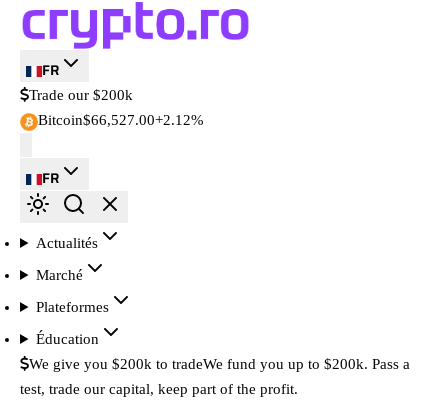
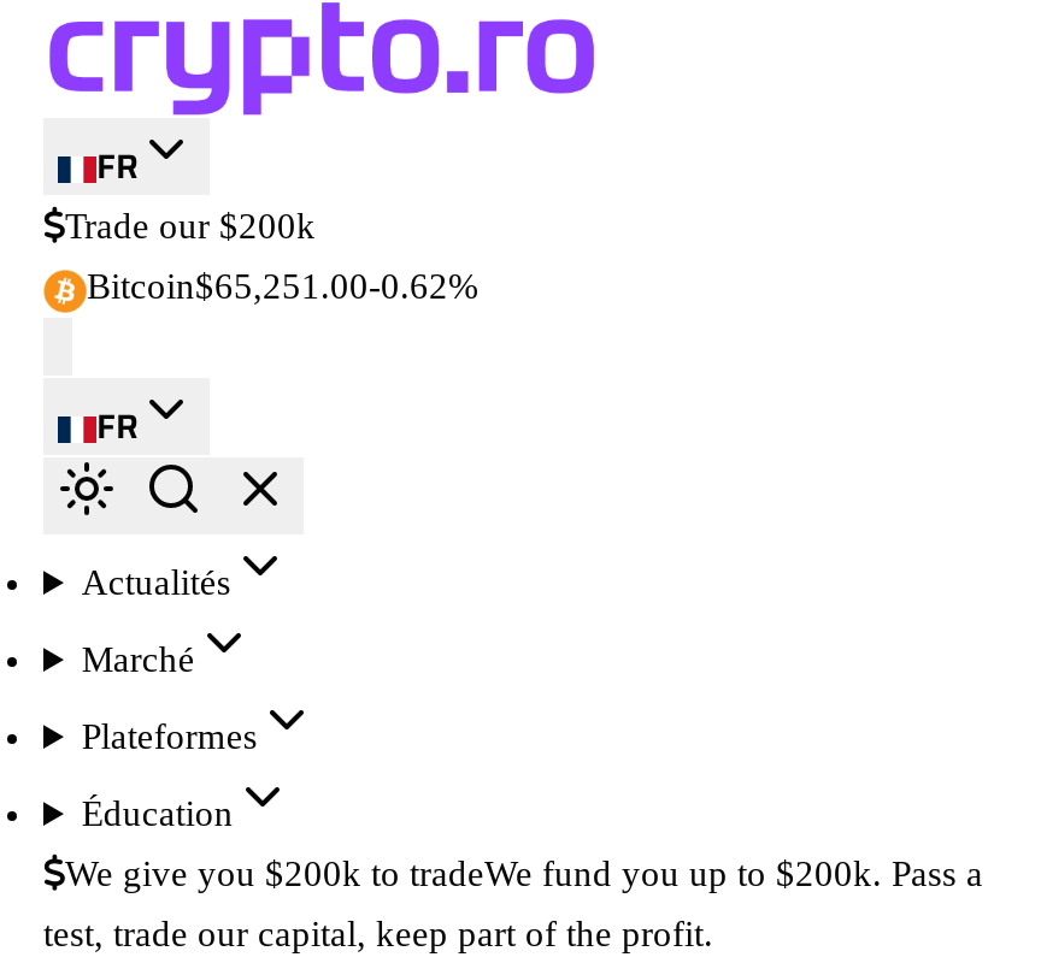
[38,112,204,128] Bitcoin$66,527.00+2.12% -> [87,267,480,306] Bitcoin$65,251.00-0.62%

